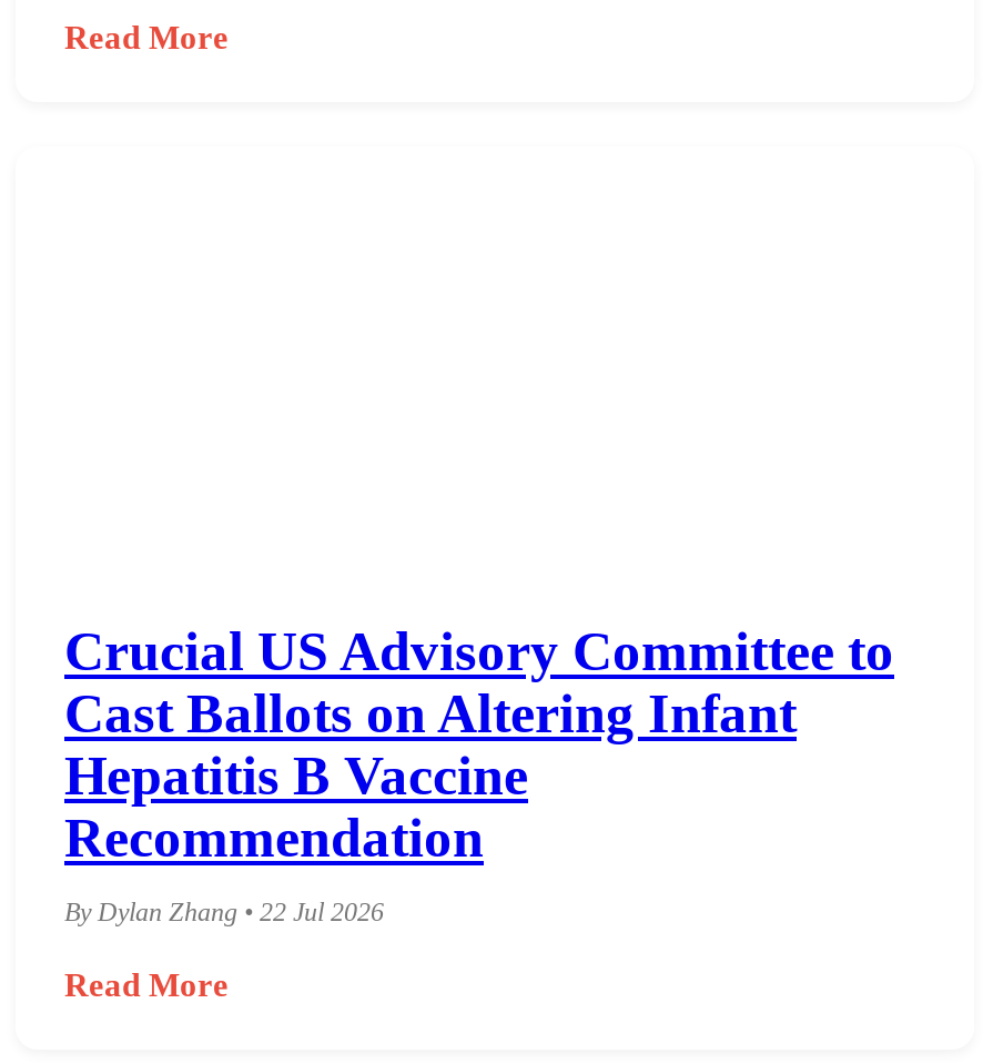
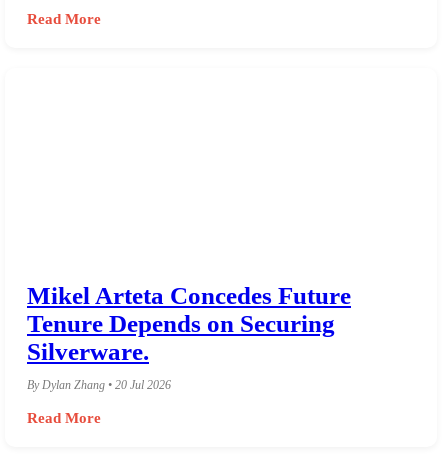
[64,622,894,869] Crucial US Advisory Committee to | Cast Ballots on Altering Infant | Hepatitis B Vaccine | Recommendation -> [27,282,351,365] Mikel Arteta Concedes Future | Tenure Depends on Securing | Silverware.
[64,897,384,928] By Dylan Zhang • 22 Jul 2026 -> [27,378,171,392] By Dylan Zhang • 20 Jul 2026

